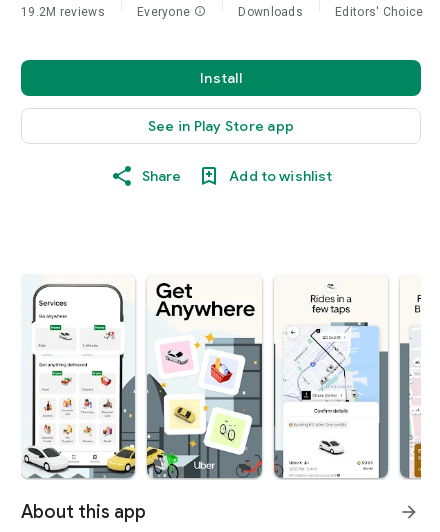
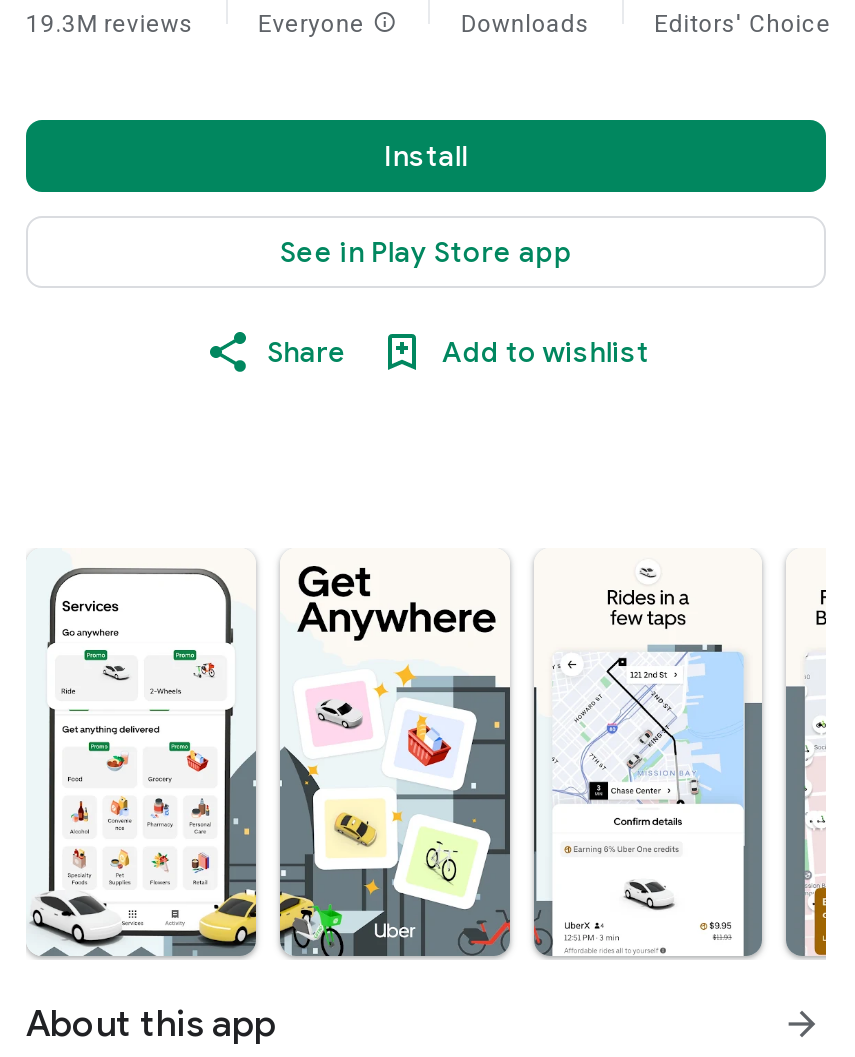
[21,5,105,19] 19.2M reviews -> [26,10,194,38] 19.3M reviews

